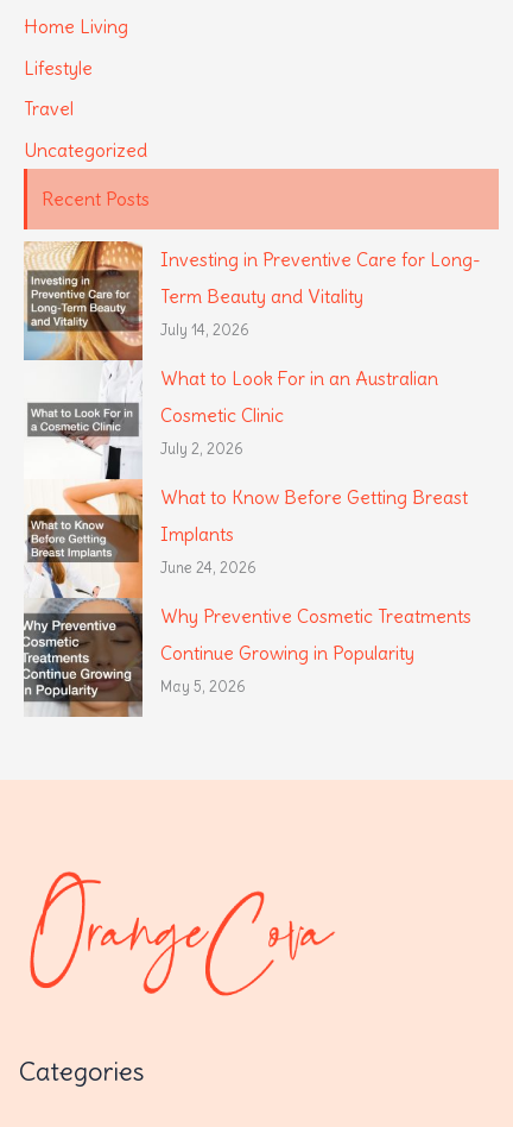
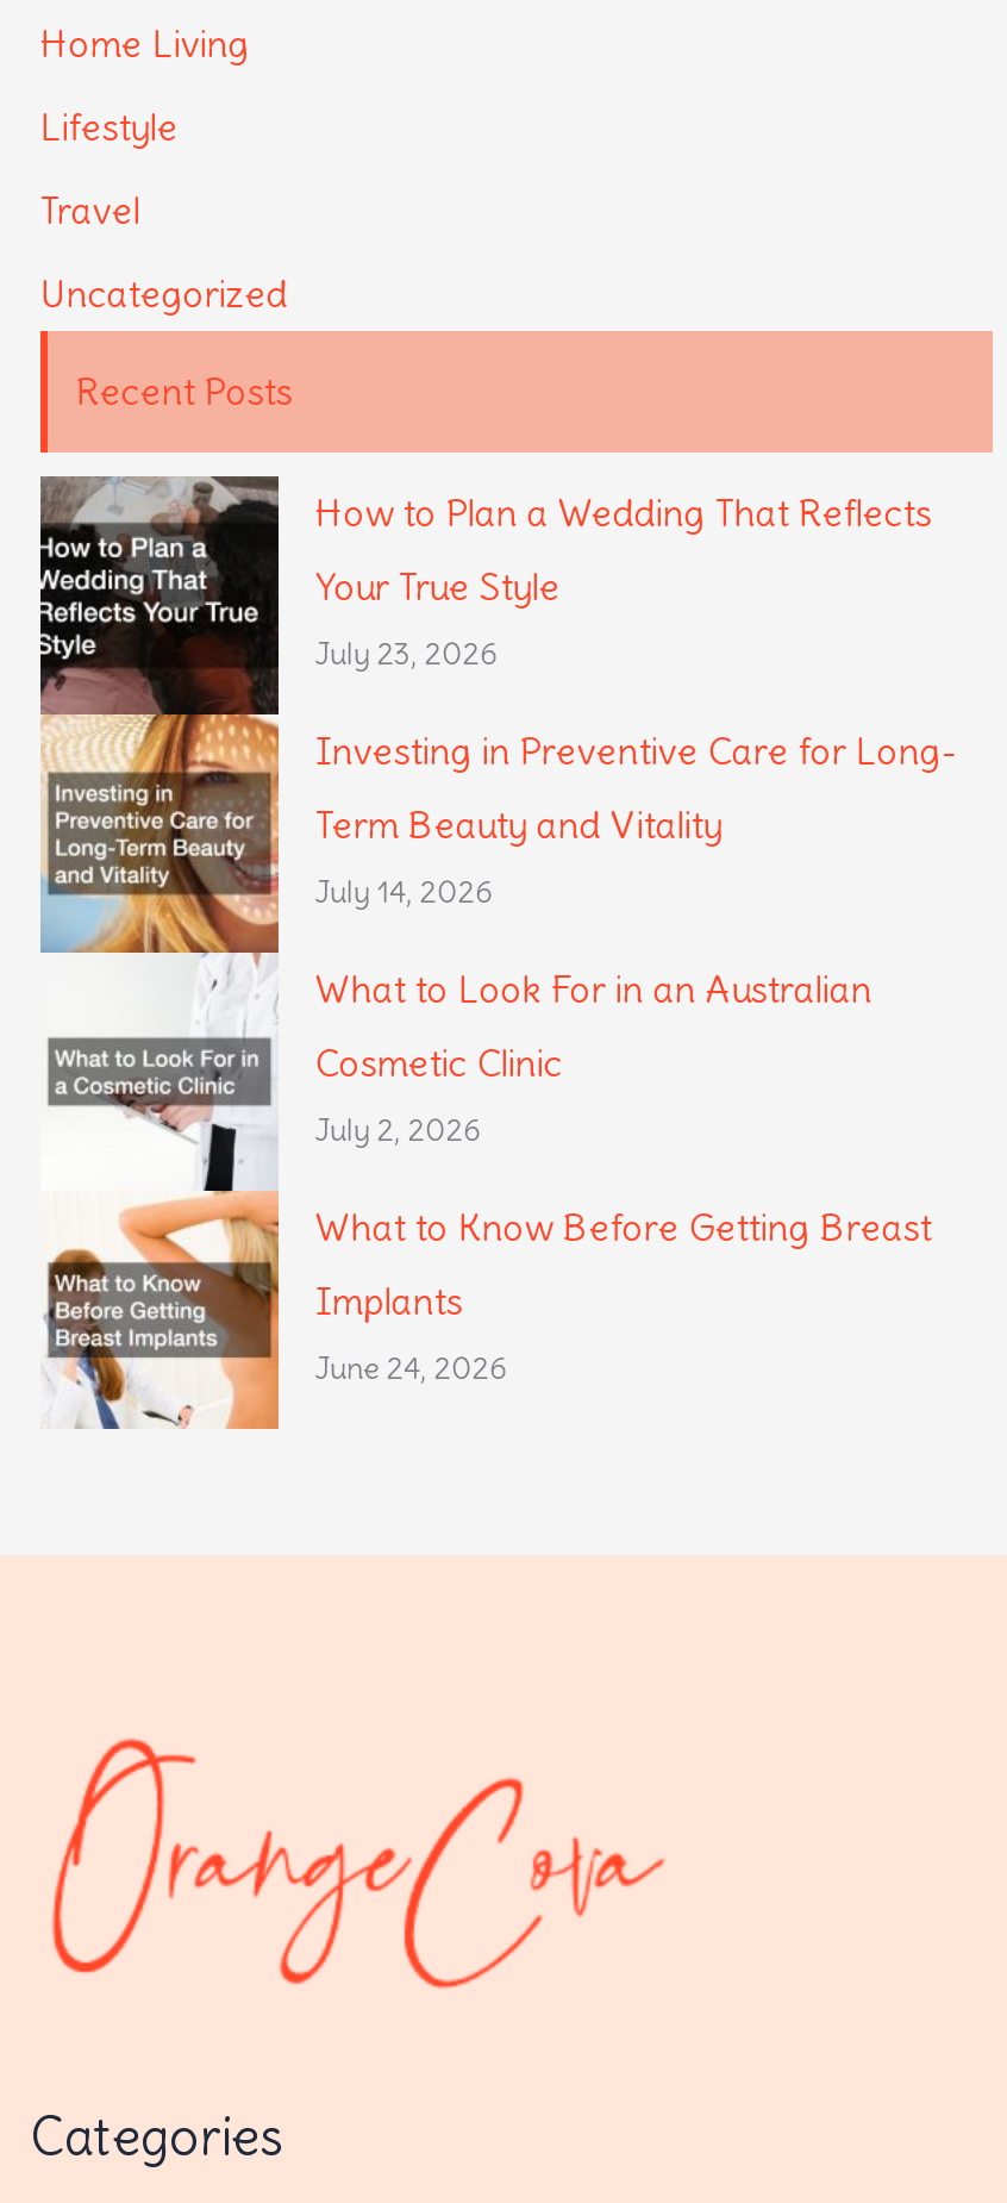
none -> [38,473,932,718] [image] | How to Plan a Wedding That Reflects | Your True Style | July 23, 2026
moved [161,249,481,577] -> [315,728,958,1386]: Investing in Preventive Care for Long- | Term Beauty and Vitality | July 14, 2026 | ... | Implants | June 24, 2026
[23,597,472,718] [image] | Why Preventive Cosmetic Treatments | Continue Growing in Popularity | May 5, 2026 -> none

